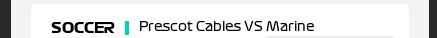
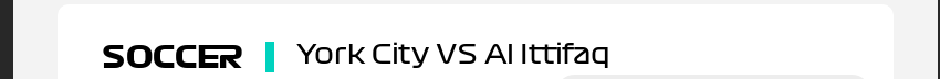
[139,21,315,33] Prescot Cables VS Marine -> [296,42,610,68] York City VS Al Ittifaq

